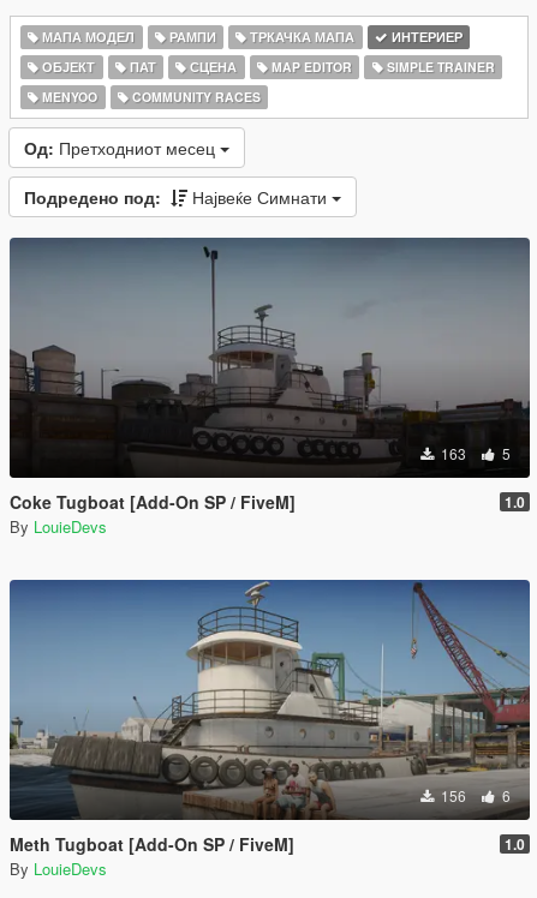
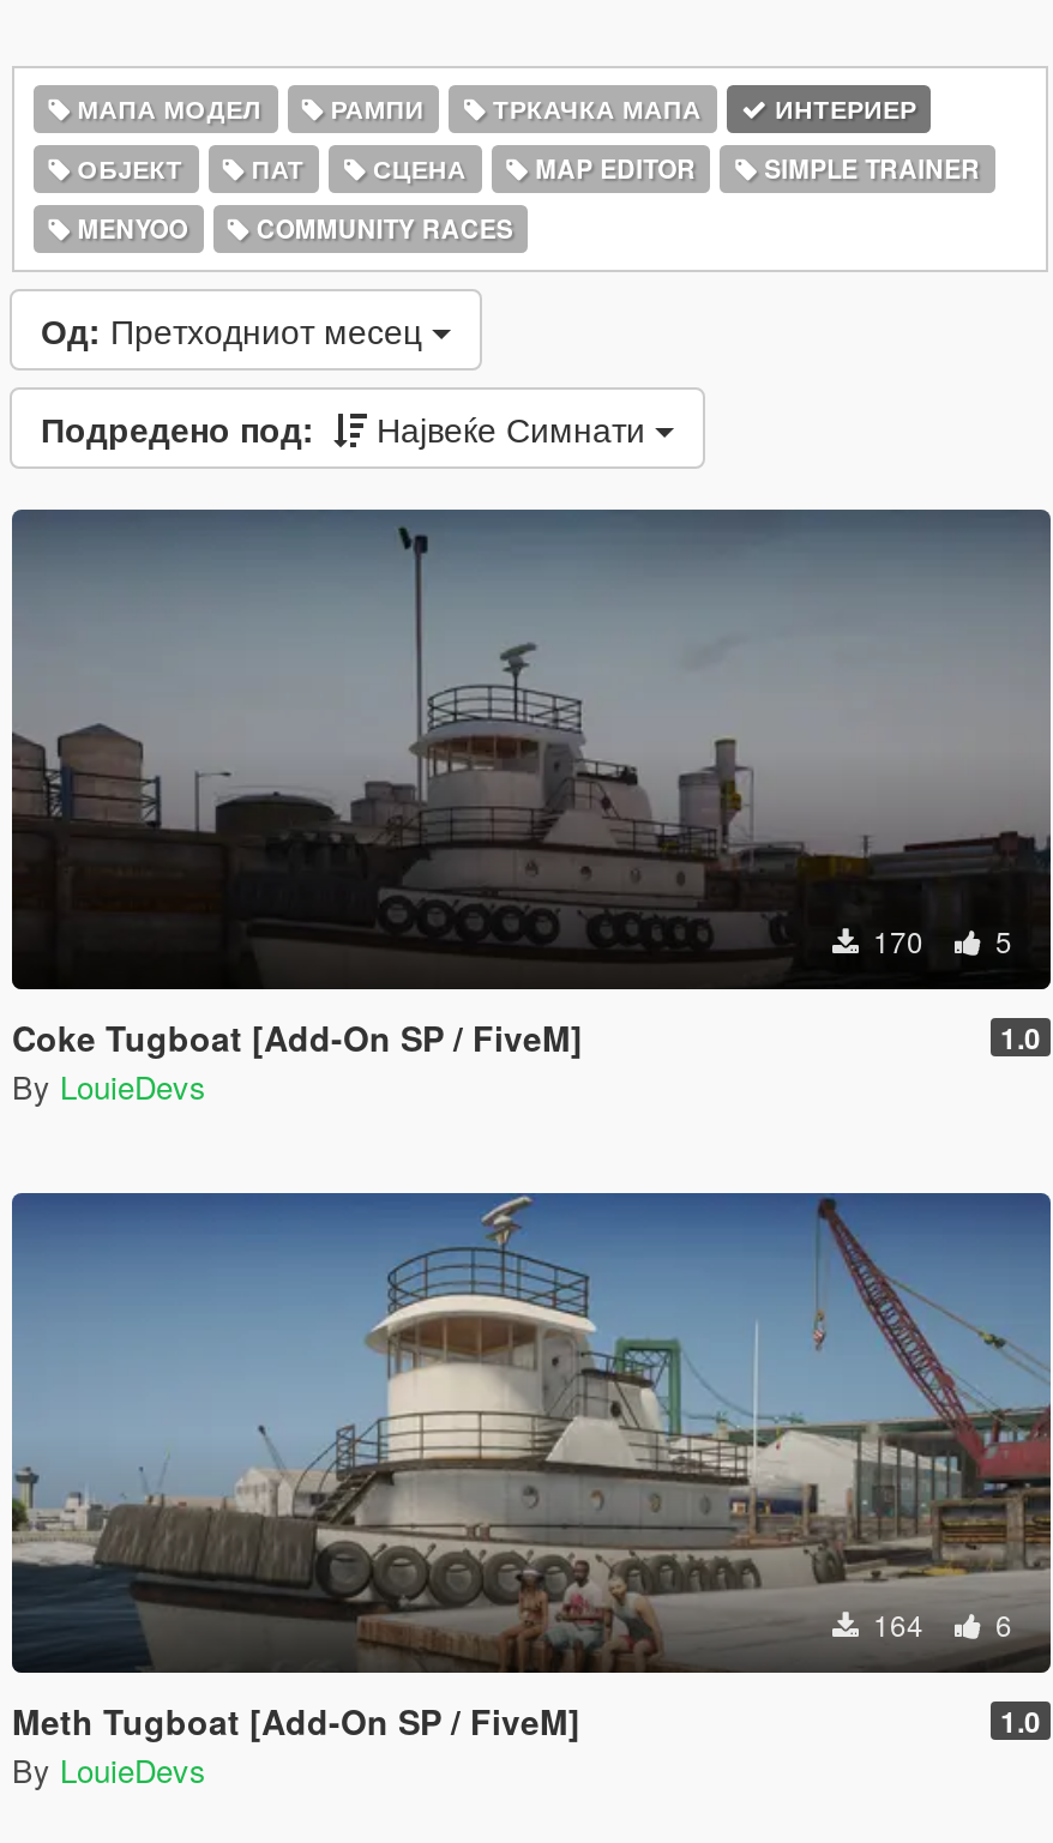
[437,443,511,463] 163 5 -> [866,920,1012,960] 170 5
[437,785,511,806] 156 6 -> [866,1603,1012,1644] 164 6

